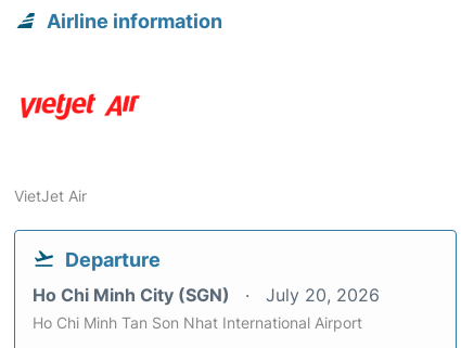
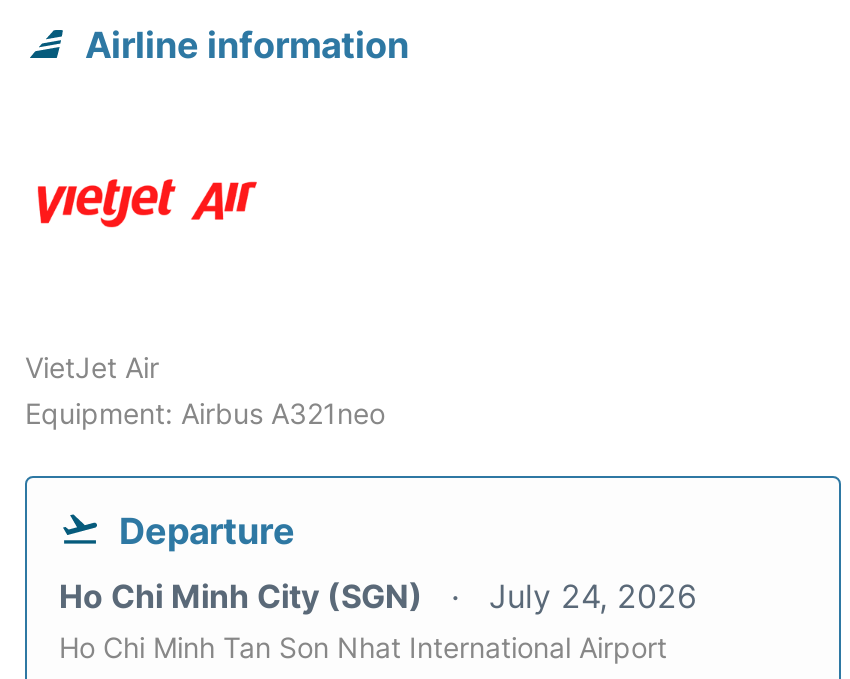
none -> [25,395,385,429] Equipment: Airbus A321neo
[33,284,380,305] Ho Chi Minh City (SGN) July 20, 2026 -> [59,575,697,615] Ho Chi Minh City (SGN) July 24, 2026

